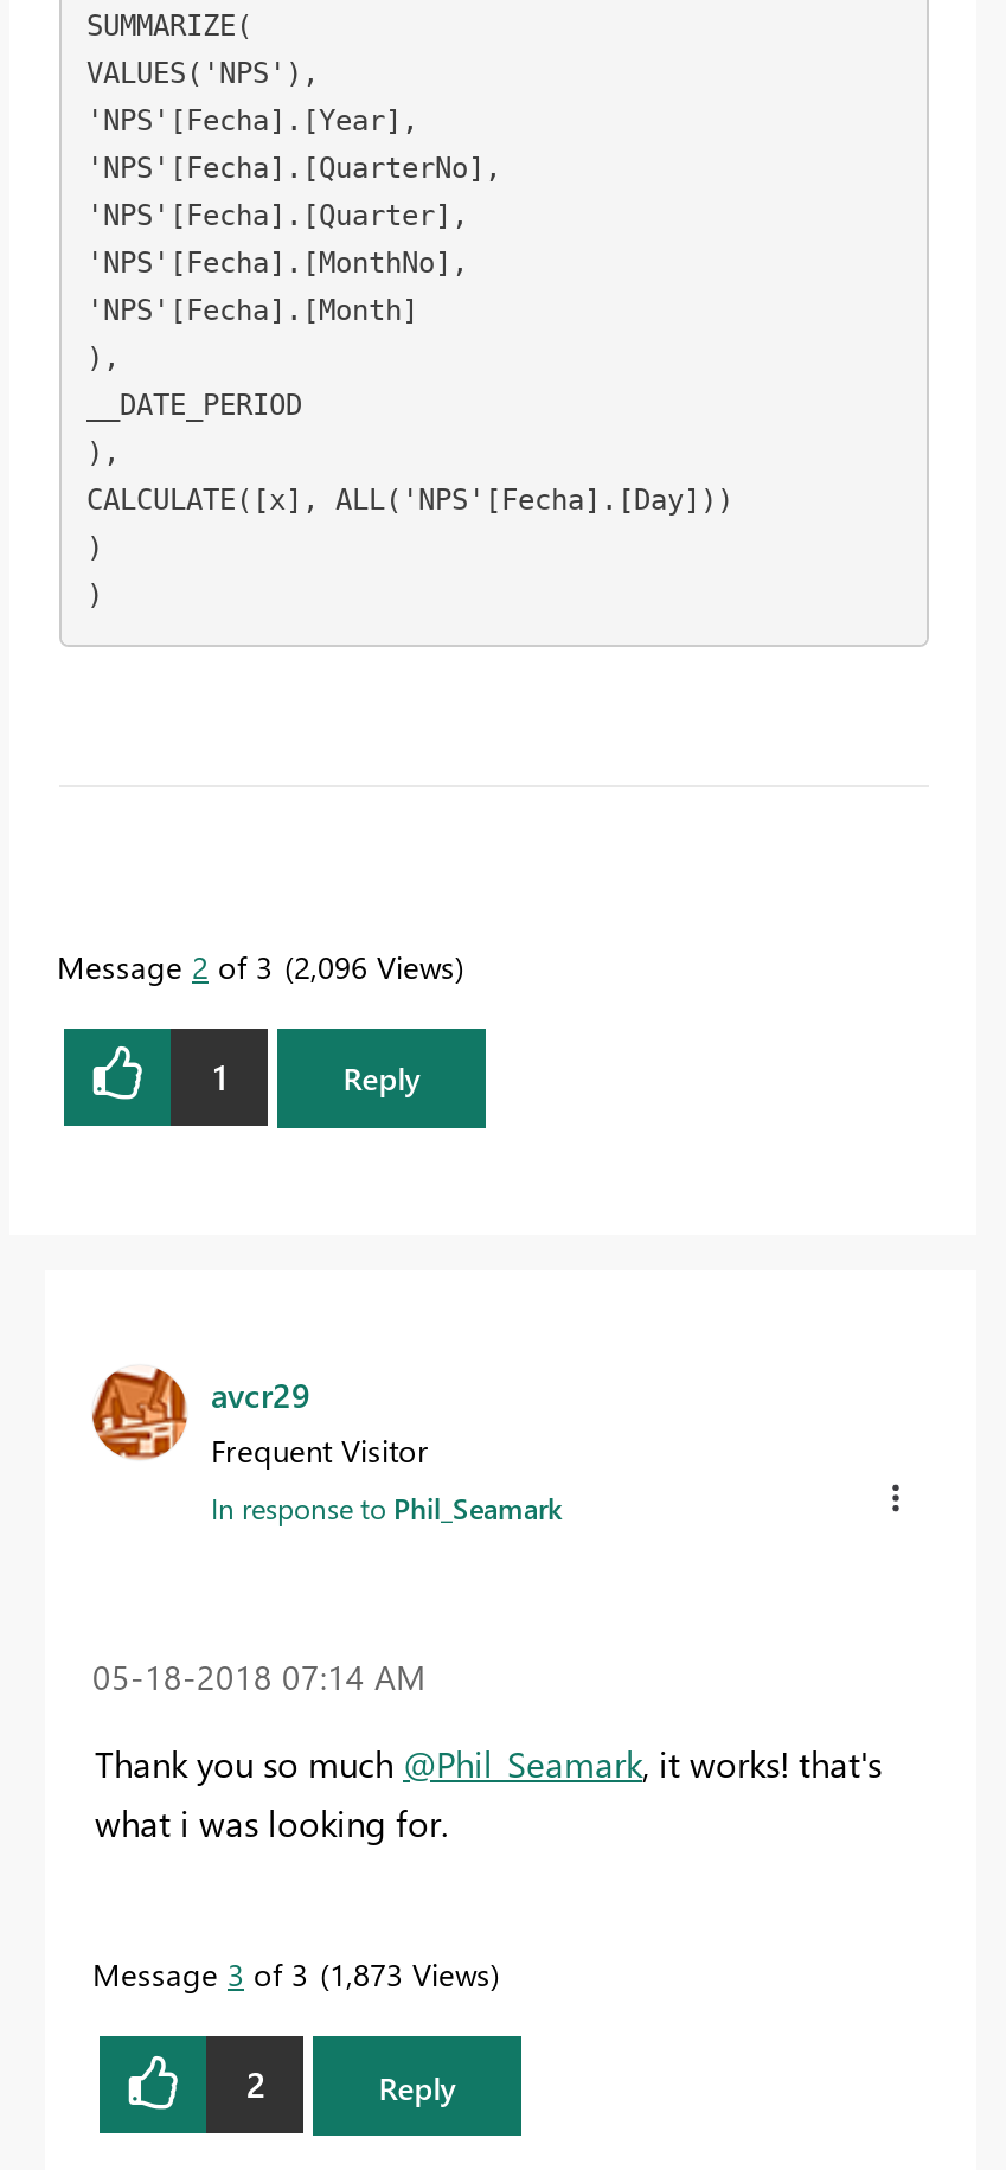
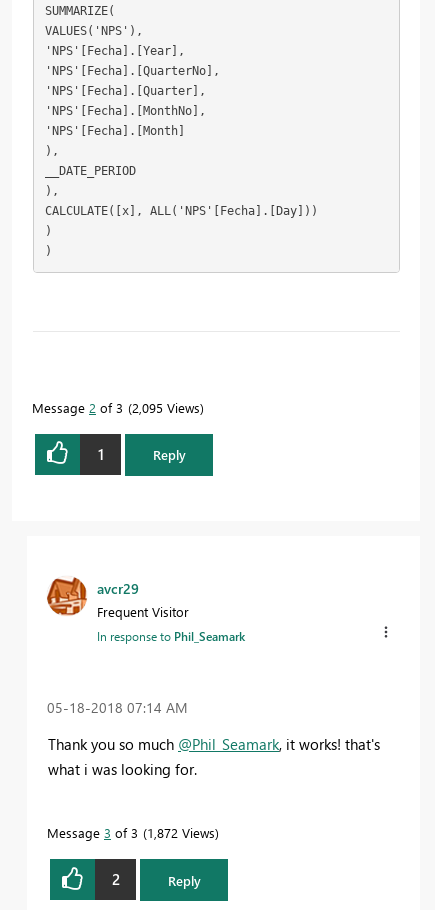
[57,945,455,985] Message 2 of 3 2,096 Views -> [32,398,200,415] Message 2 of 3 2,095 Views
[92,1953,491,1993] Message 3 of 3 1,873 Views -> [47,824,215,841] Message 3 of 3 1,872 Views

